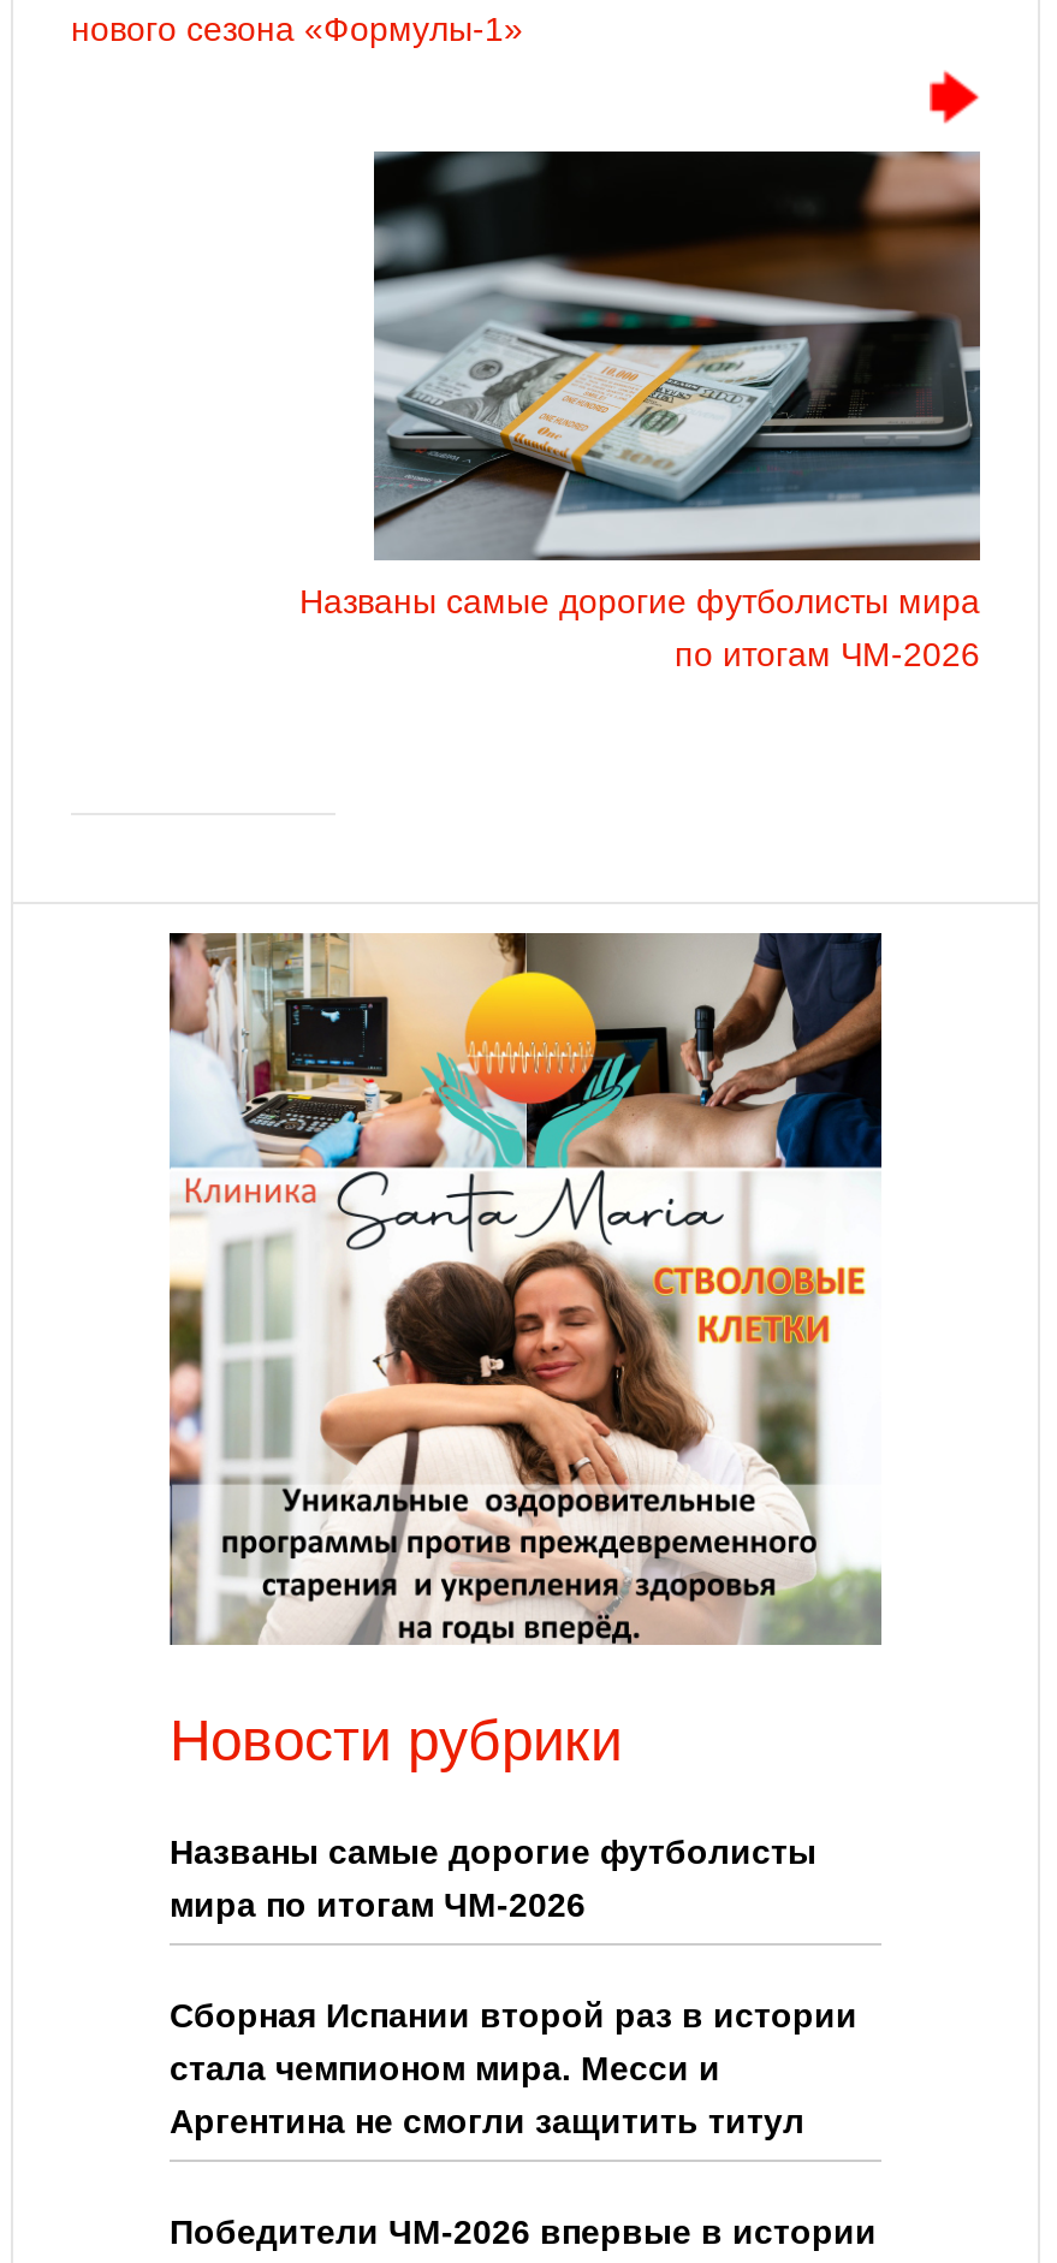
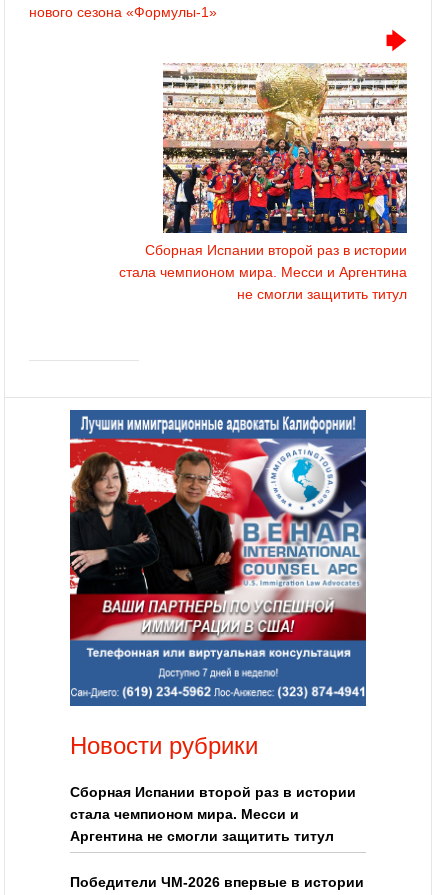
[299,149,980,674] [image] | Названы самые дорогие футболисты мира | по итогам ЧМ-2026 -> [119,63,407,302] [image] | Сборная Испании второй раз в истории | стала чемпионом мира. Месси и Аргентина | не смогли защитить титул
[167,931,884,1645] [image] -> [69,409,367,707] [image]
moved [170,1708,622,1773] -> [70,732,258,759]: Новости рубрики
[170,1833,816,1925] Названы самые дорогие футболисты | мира по итогам ЧМ-2026 -> none

